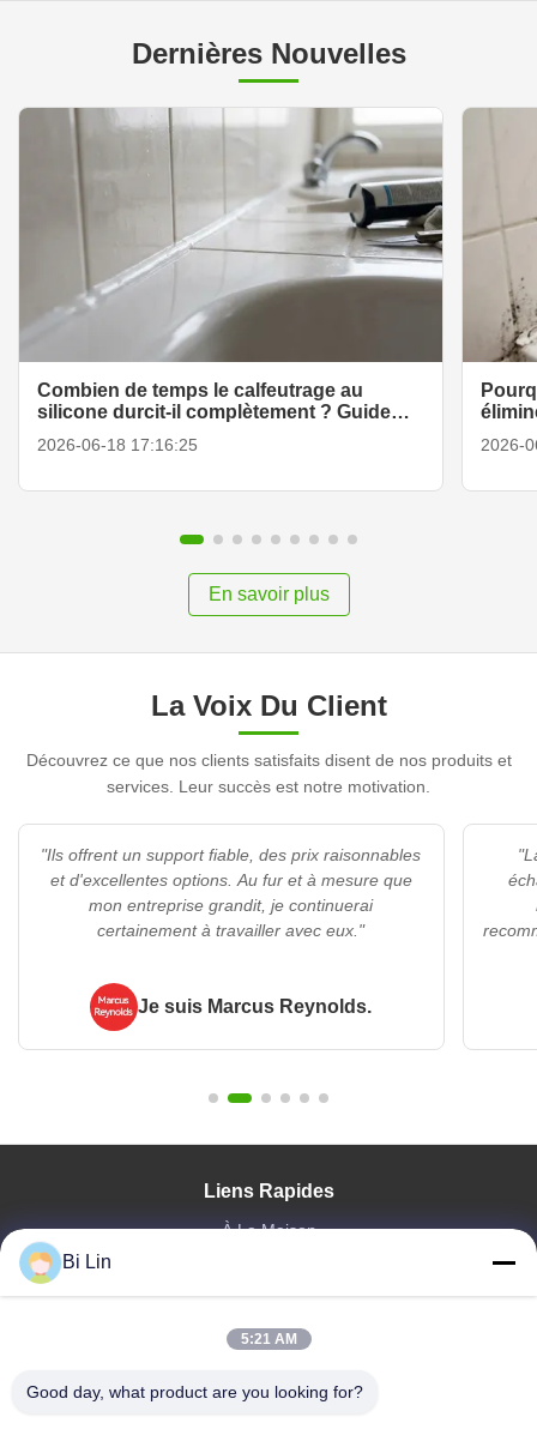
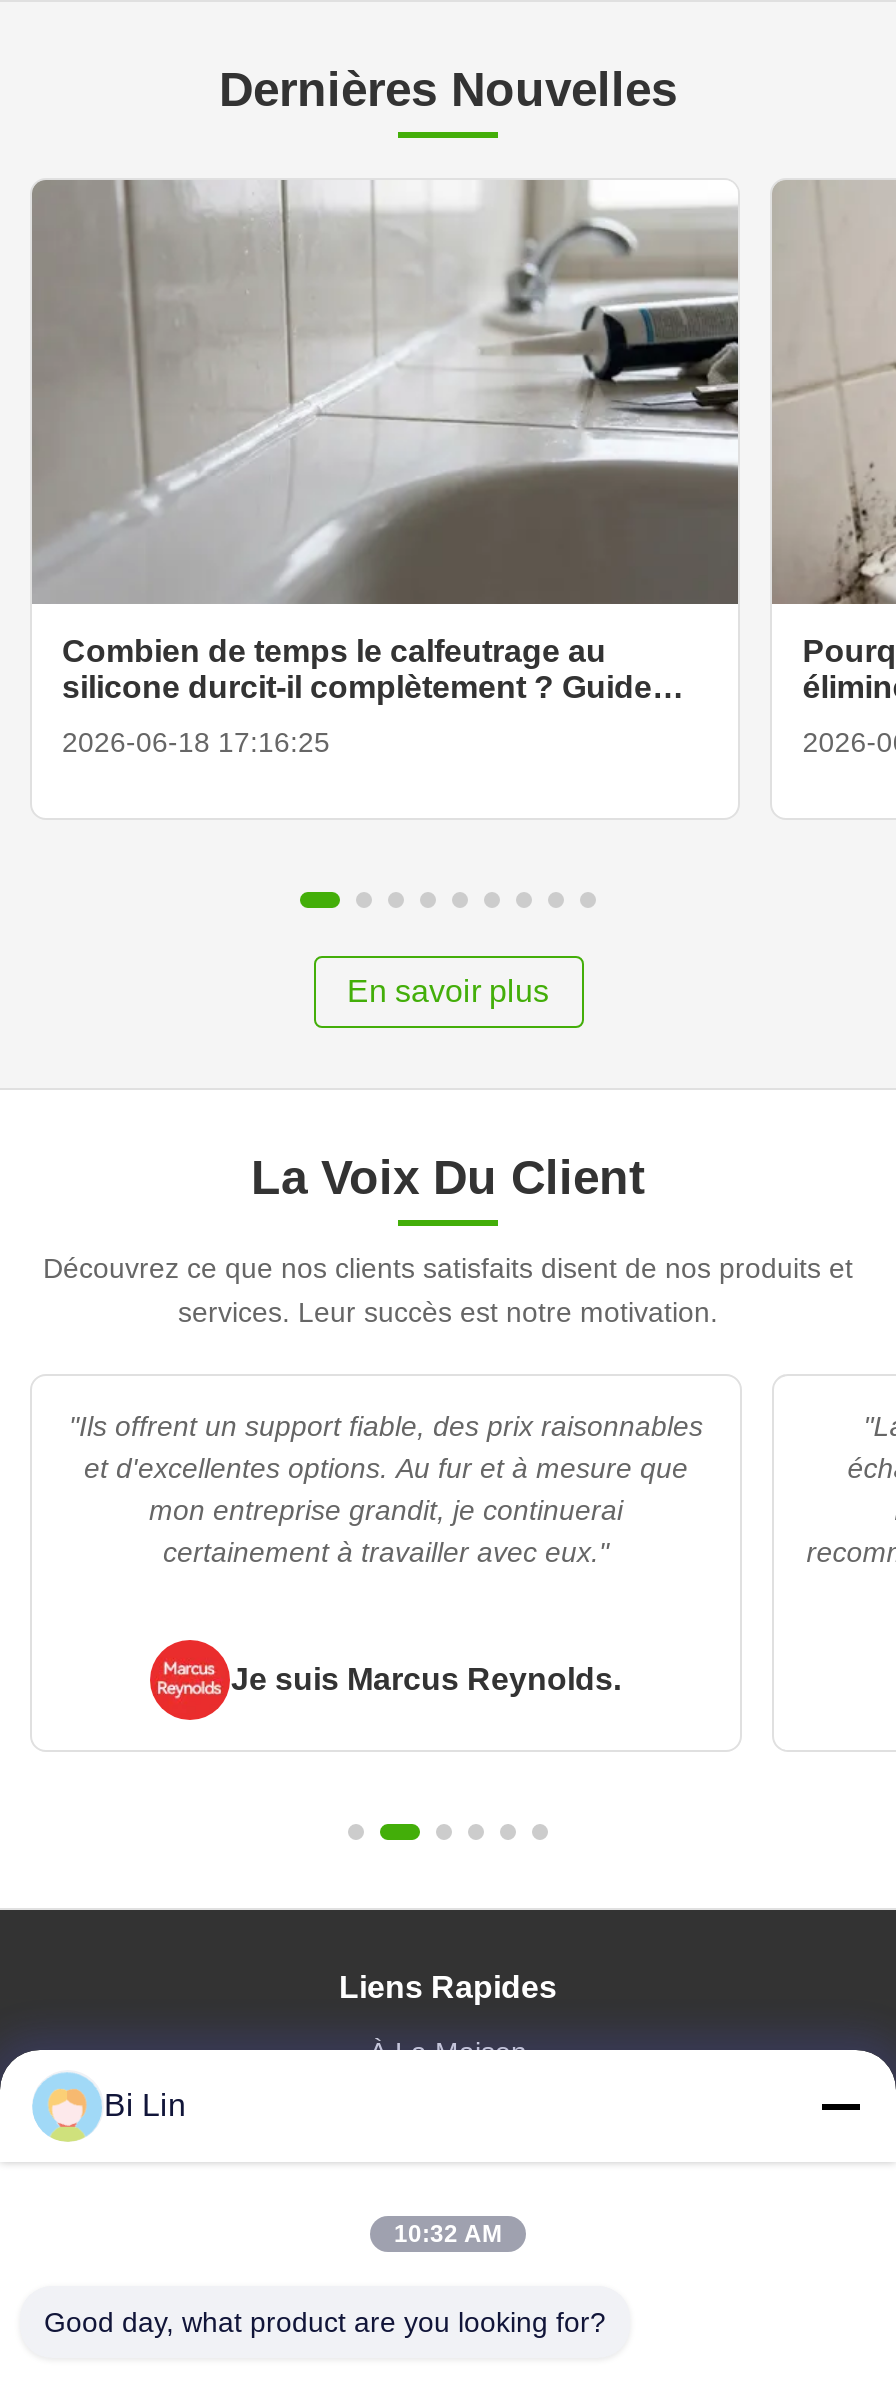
[240,1331,297,1347] 5:21 AM -> [394,2220,502,2248] 10:32 AM

